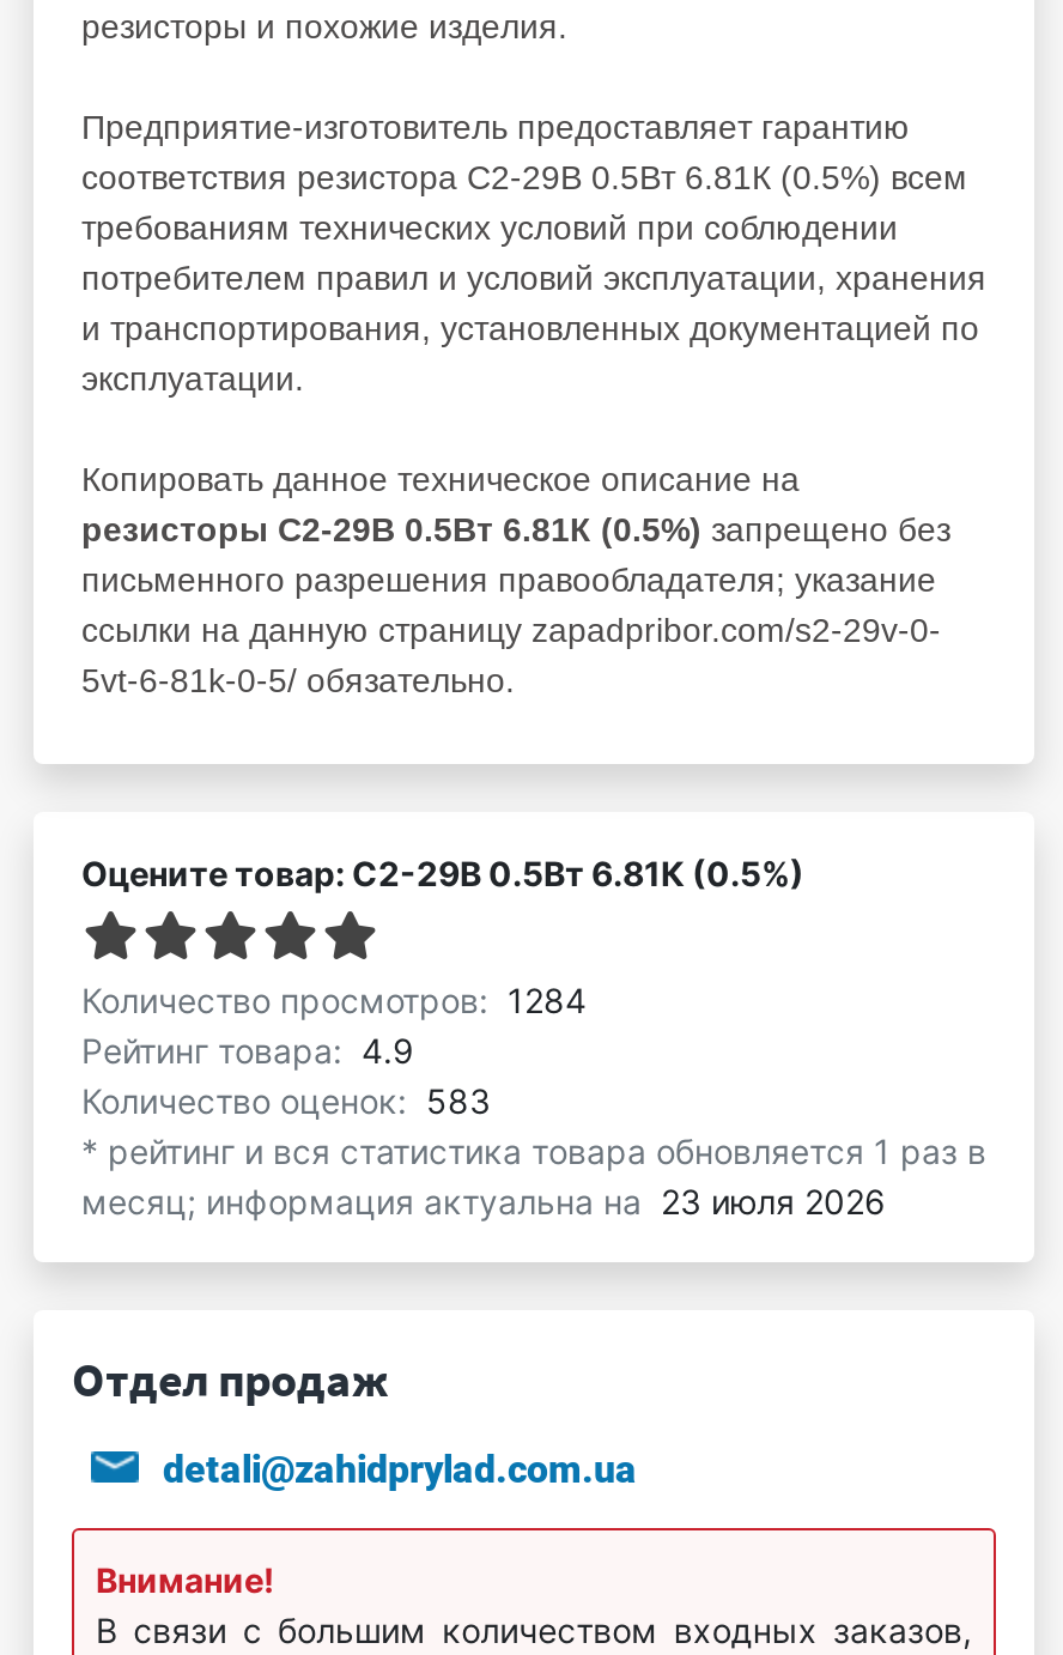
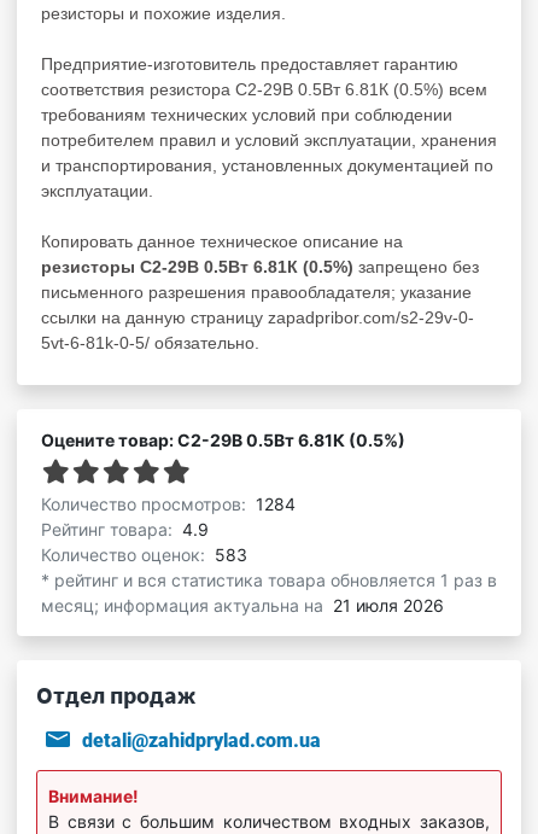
[81,1180,886,1221] месяц; информация актуальна на 23 июля 2026 -> [41,595,444,615] месяц; информация актуальна на 21 июля 2026

